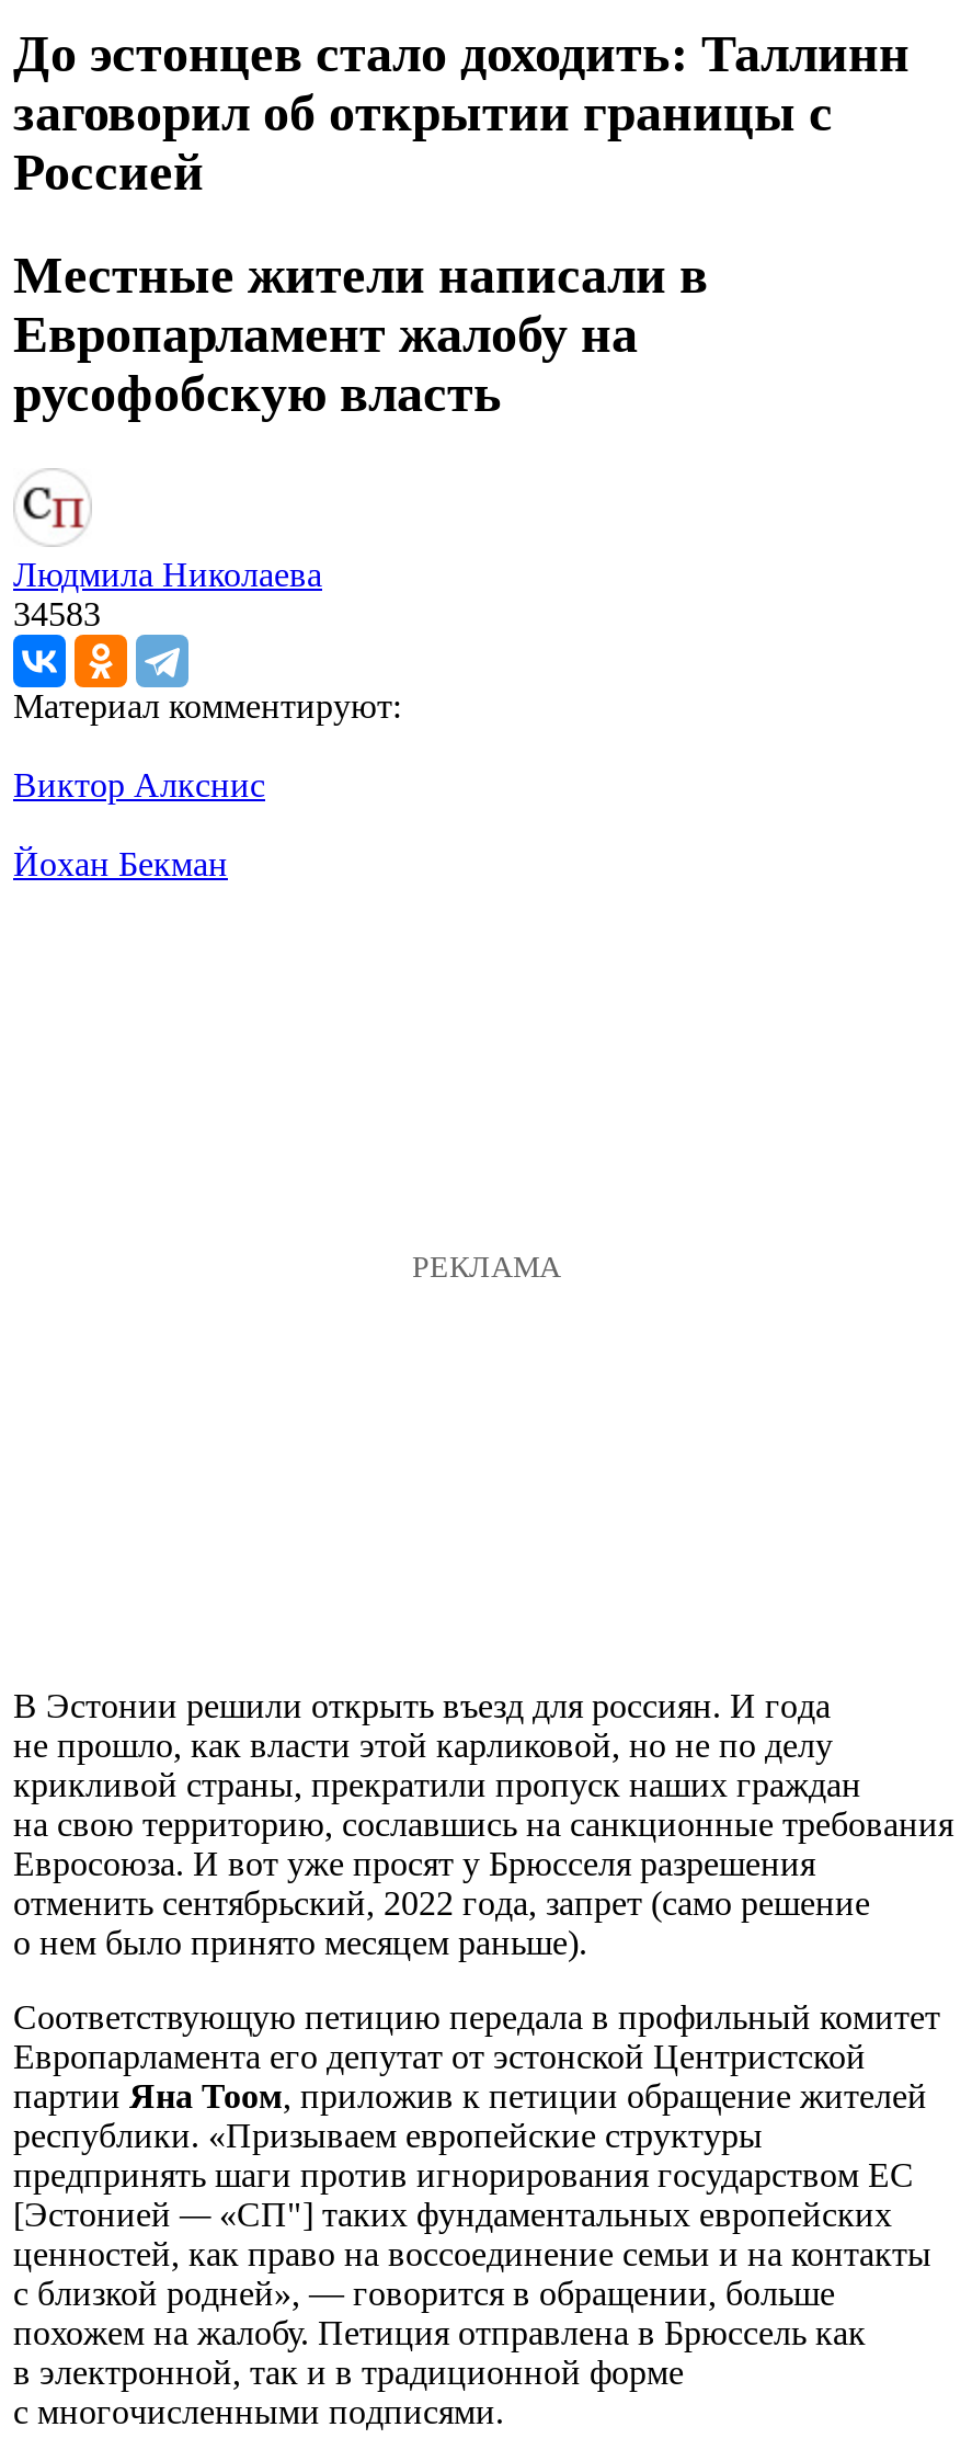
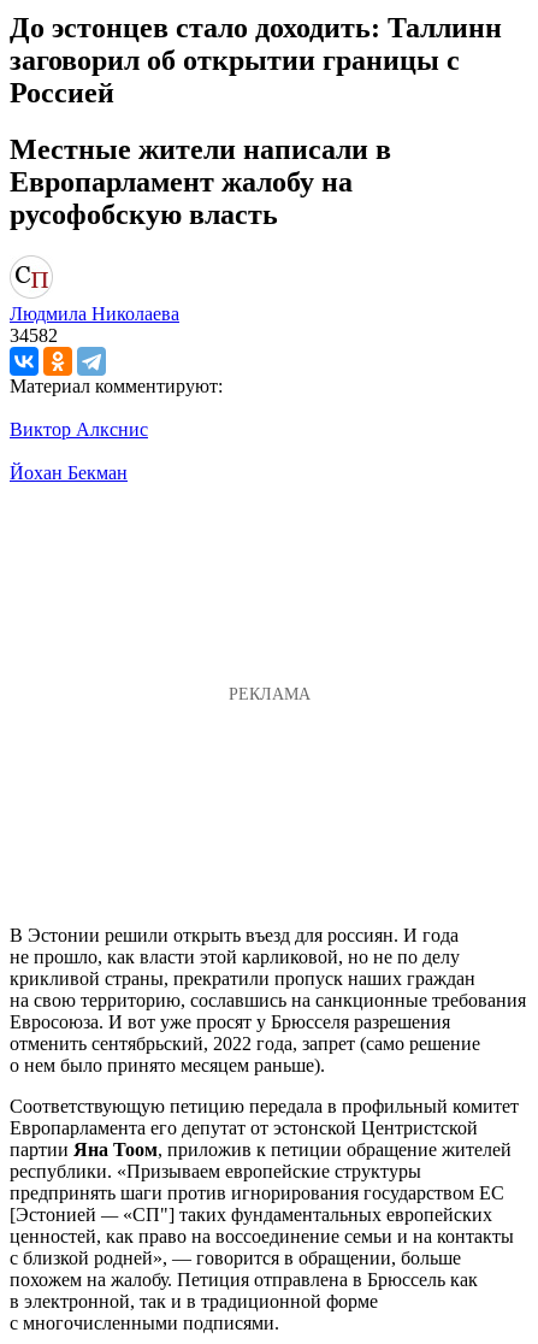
[13,595,101,632] 34583 -> [10,325,58,345] 34582

